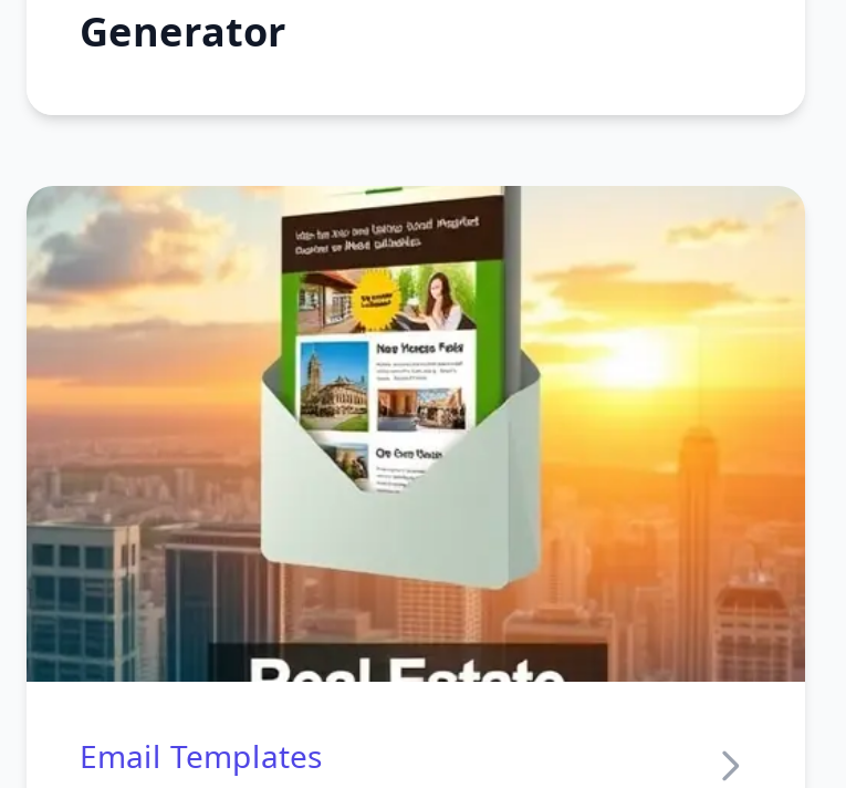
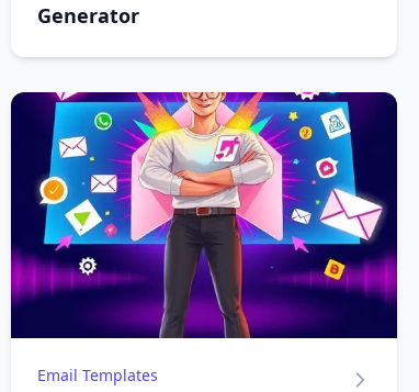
[24,184,807,684] [image] -> [10,91,398,339] [image]

